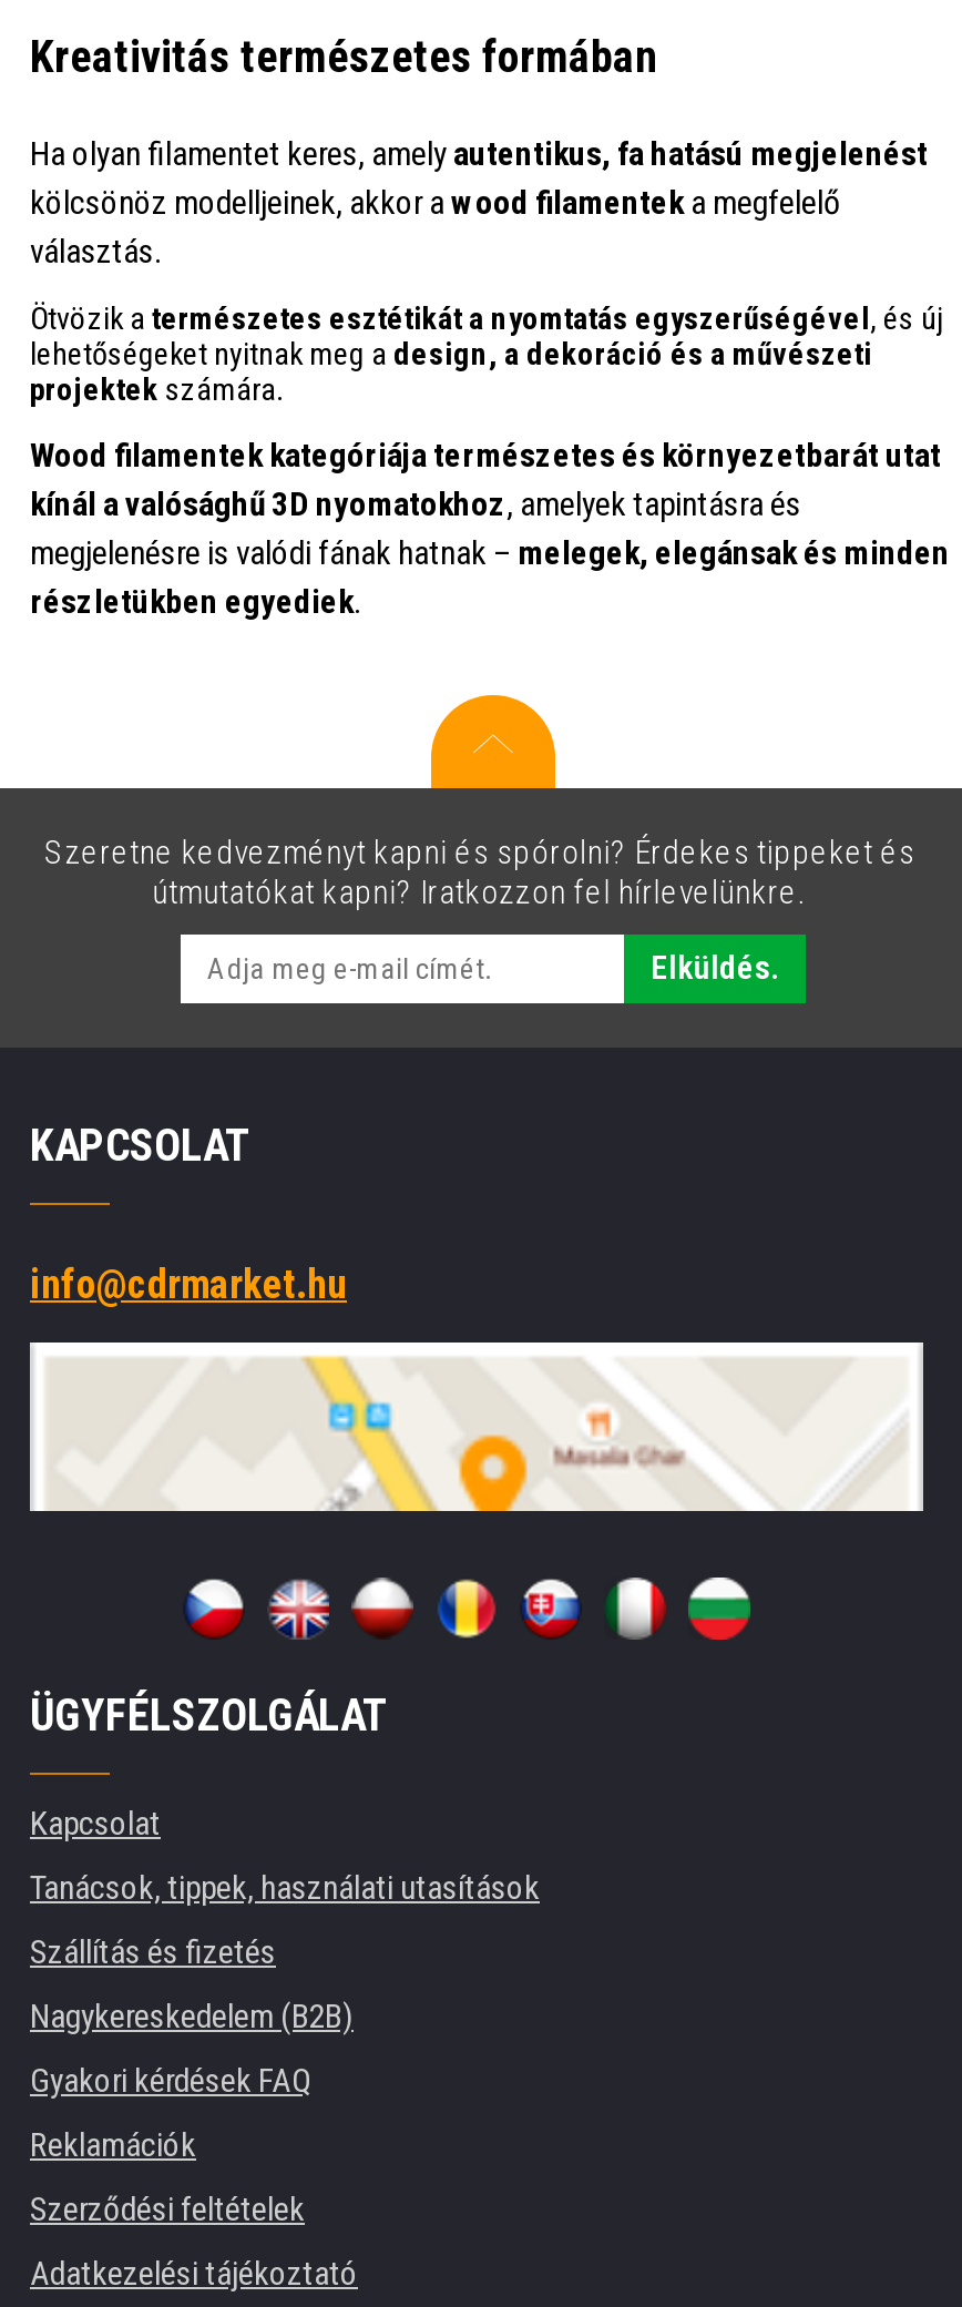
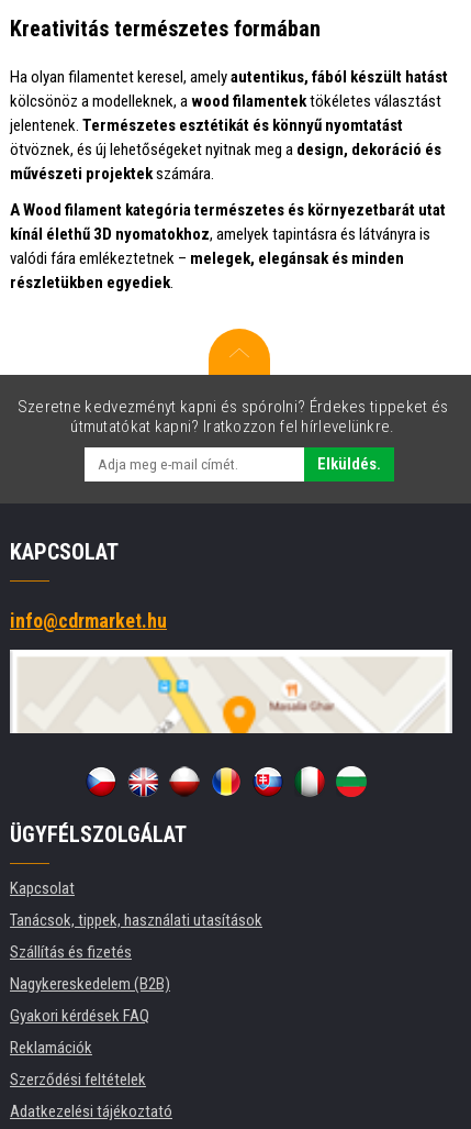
[30,134,950,573] Ha olyan filamentet keres, amely autentikus, fa hatású megjelenést | kölcsönöz modelljeinek, akkor a wood filamentek a megfelelő | választás. | Ötvözik a természetes esztétikát a nyomtatás egyszerűségével, és új | lehetőségeket nyitnak meg a design, a dekoráció és a művészeti | projektek számára. | Wood filamentek kategóriája természetes és környezetbarát utat | kínál a valósághű 3D nyomatokhoz, amelyek tapintásra és | megjelenésre is valódi fának hatnak – melegek, elegánsak és minden -> [10,67,448,268] Ha olyan filamentet keresel, amelyautentikus, fából készült hatást | kölcsönöz a modelleknek, a wood filamentektökéletes választást | jelentenek. Természetes esztétikát és könnyű nyomtatást | ötvöznek, és új lehetőségeket nyitnak meg a design, dekoráció és | művészeti projektek számára. | A Wood filament kategória természetes és környezetbarát utat | kínál élethű 3D nyomatokhoz, amelyek tapintásra és látványra is | valódi fára emlékeztetnek – melegek, elegánsak és minden

